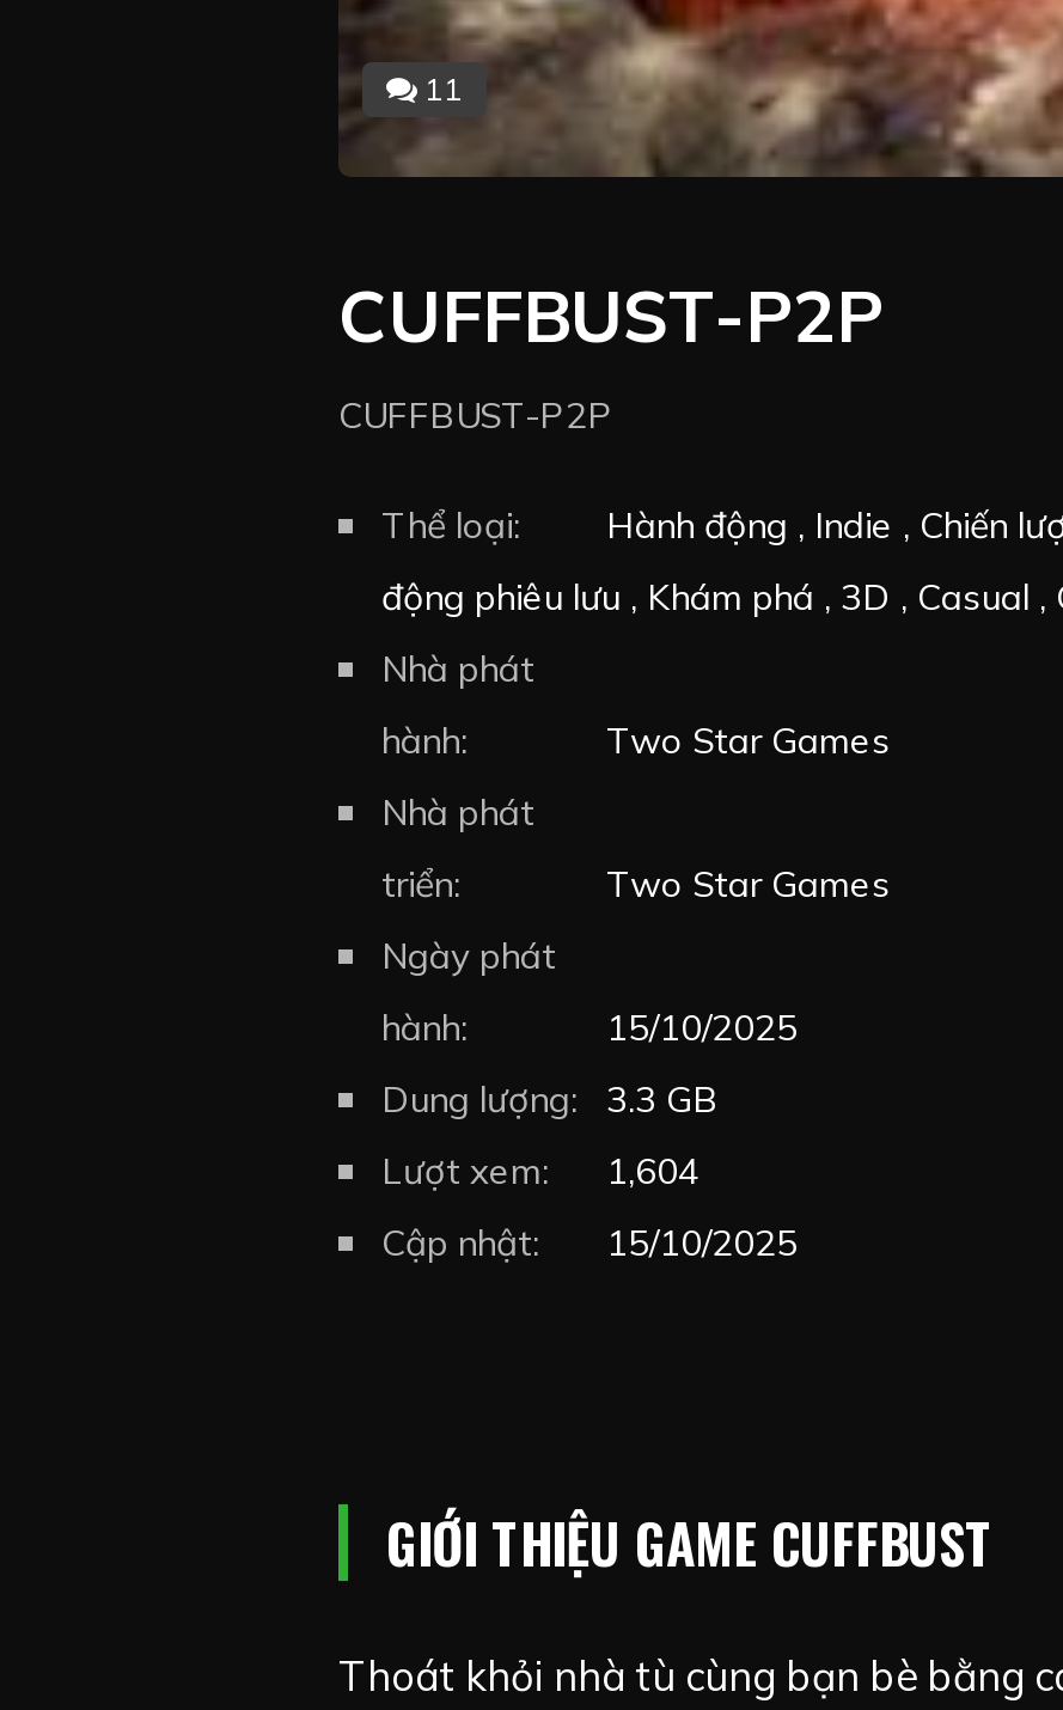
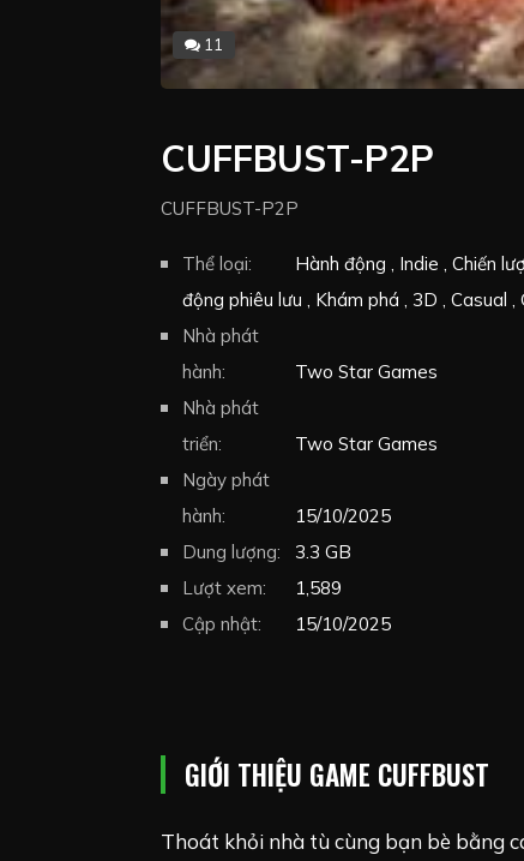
[381,1147,699,1192] Lượt xem: 1,604 -> [182,576,342,599] Lượt xem: 1,589

